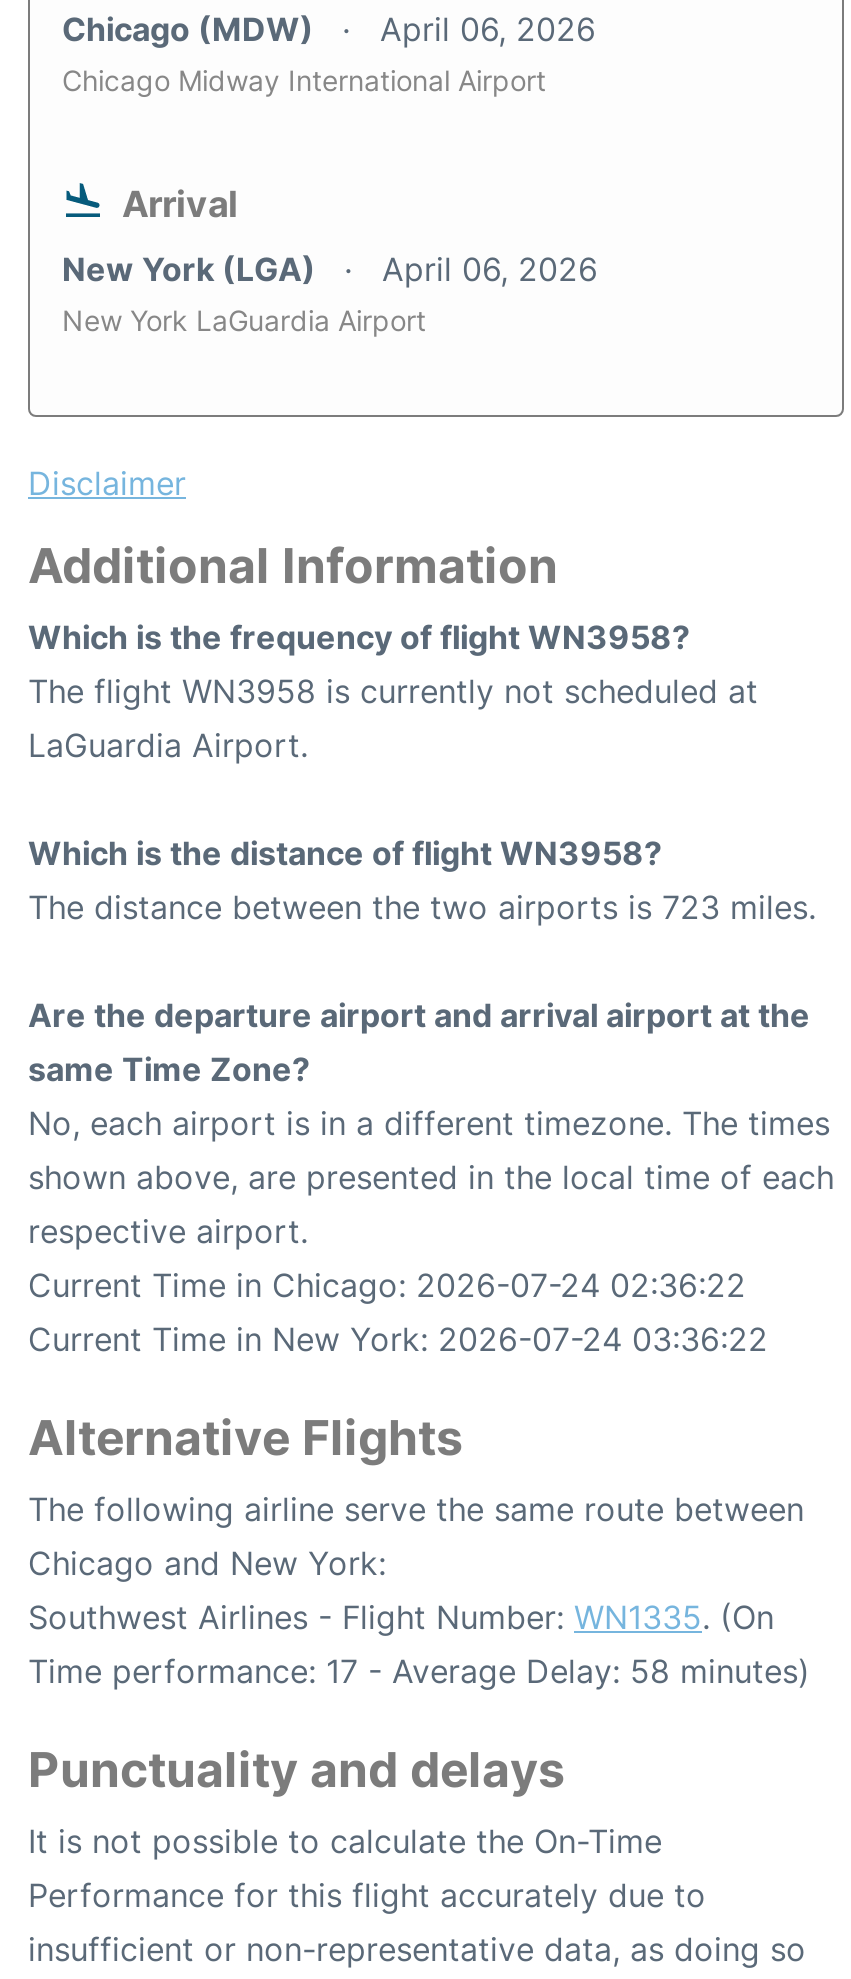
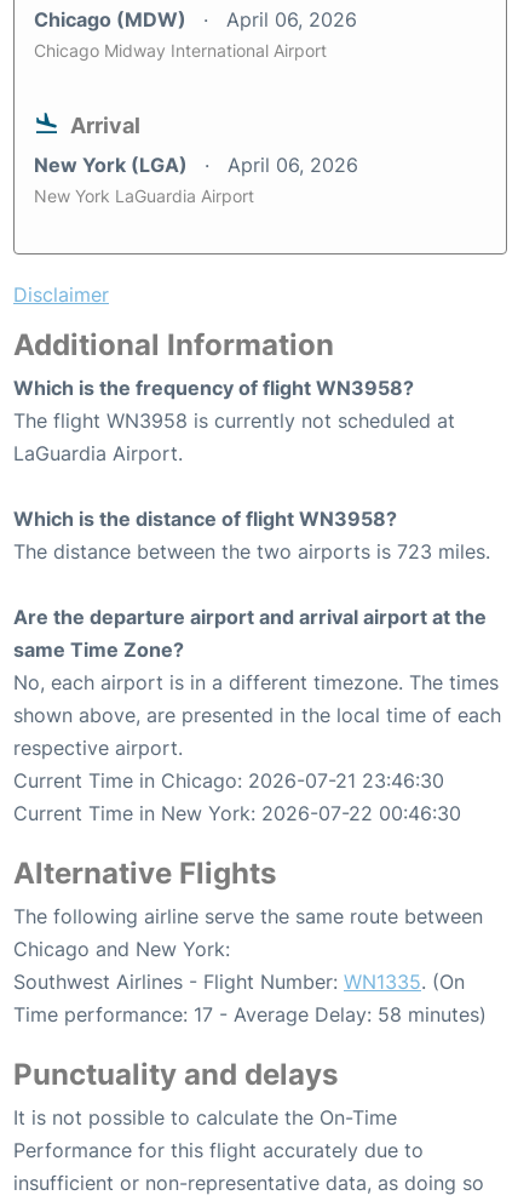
[28,1266,746,1306] Current Time in Chicago: 2026-07-24 02:36:22 -> [13,769,444,793] Current Time in Chicago: 2026-07-21 23:46:30
[28,1320,768,1360] Current Time in New York: 2026-07-24 03:36:22 -> [13,801,461,826] Current Time in New York: 2026-07-22 00:46:30

